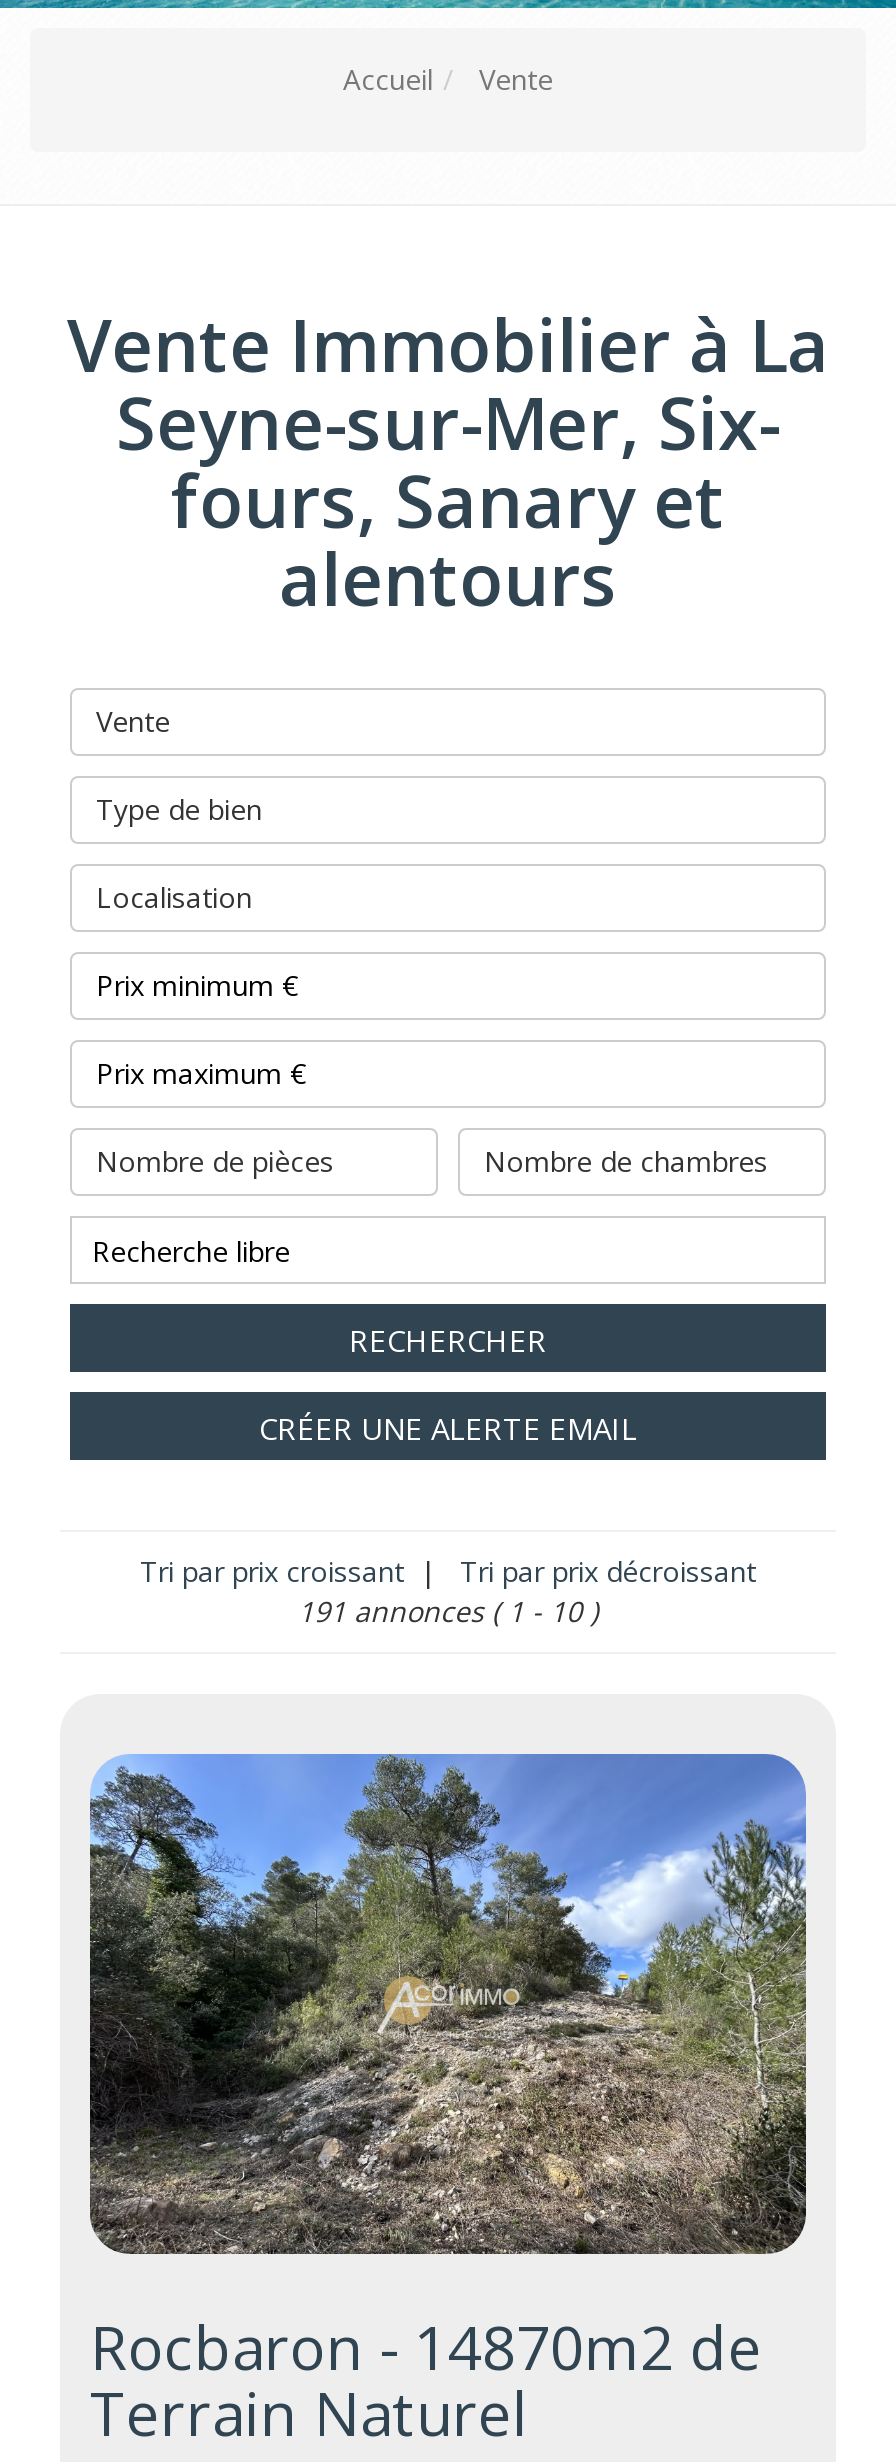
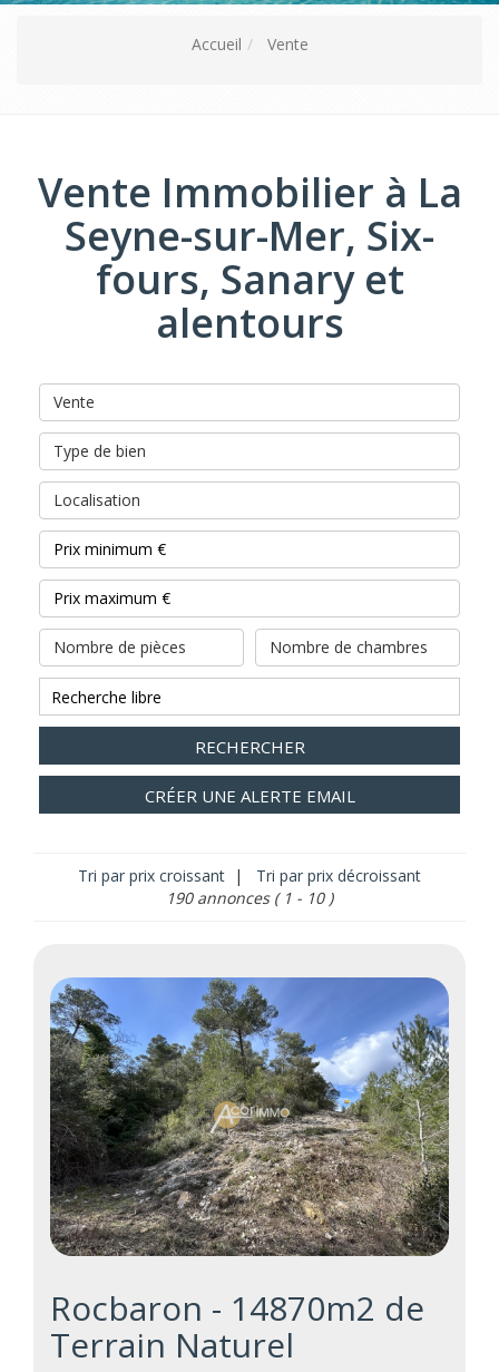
[298,1592,598,1630] 191 annonces ( 1 - 10 ) -> [166,887,333,908] 190 annonces ( 1 - 10 )

